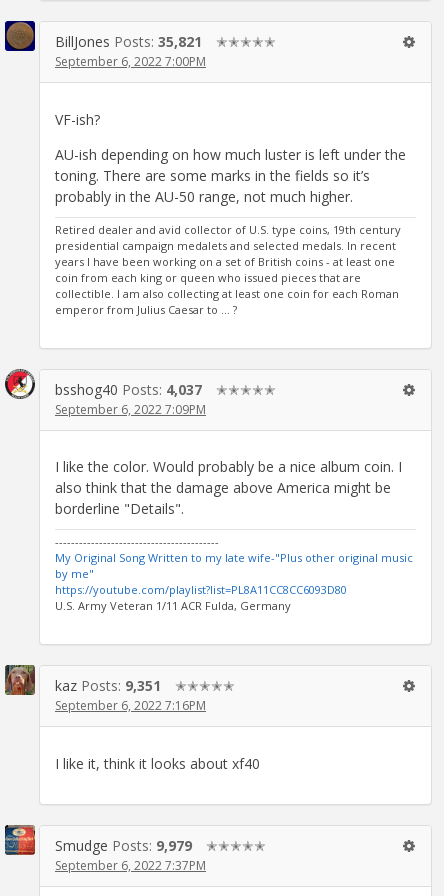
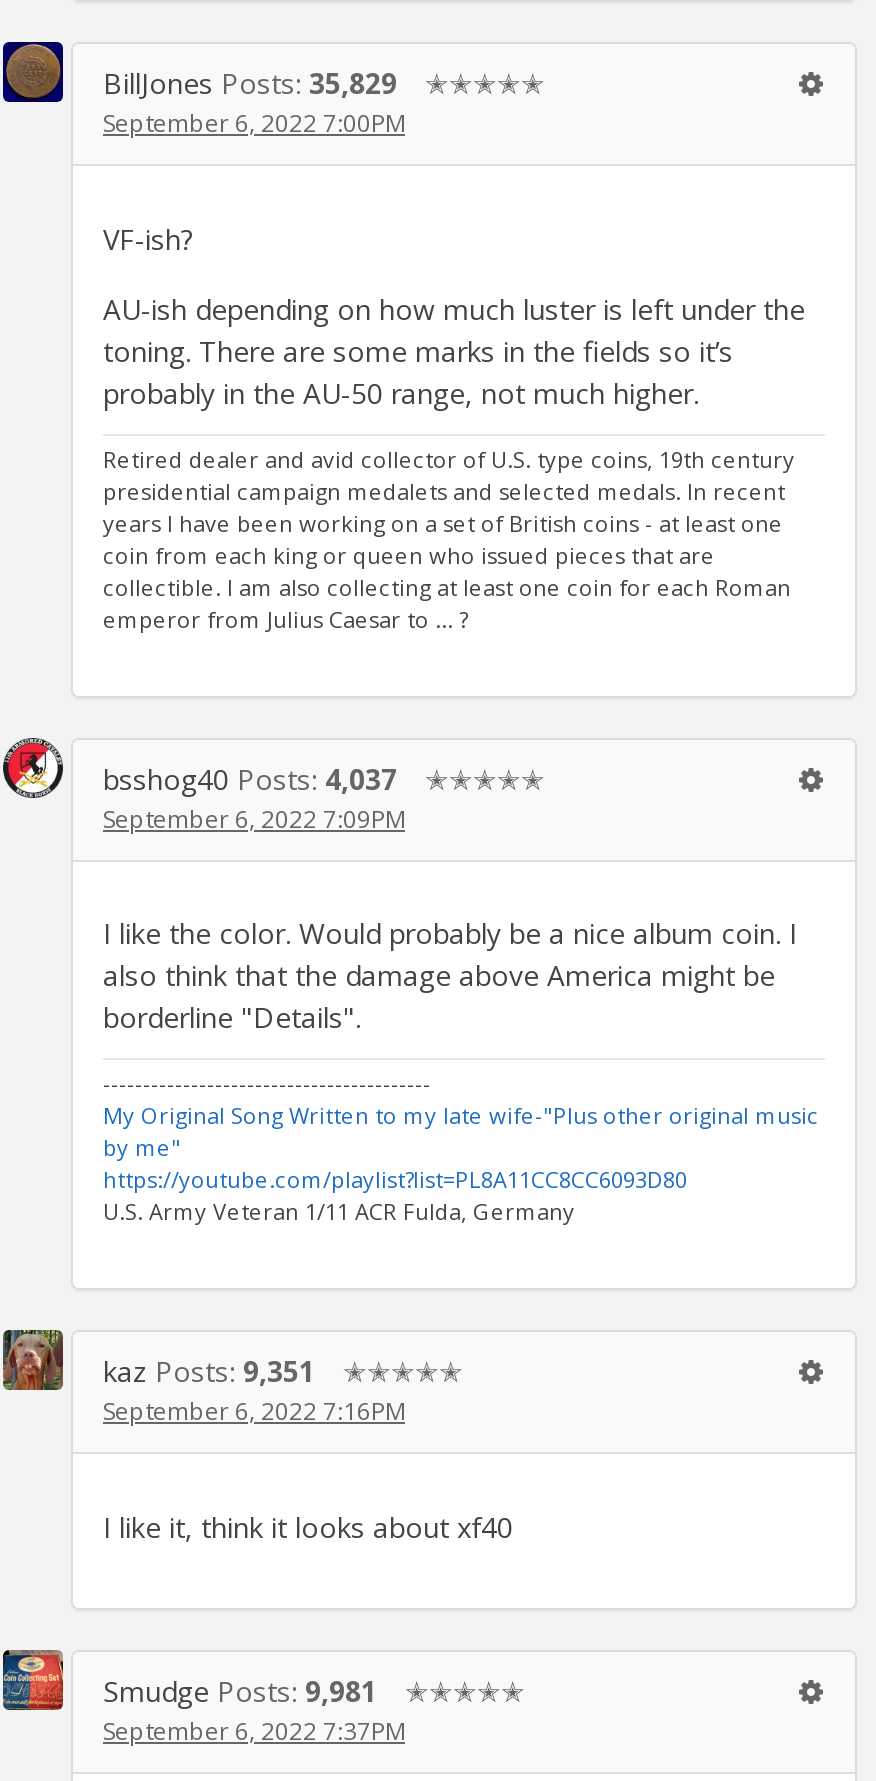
[55,32,202,51] BillJones Posts: 35,821 -> [103,64,397,102] BillJones Posts: 35,829
[55,836,192,855] Smudge Posts: 9,979 -> [103,1671,377,1709] Smudge Posts: 9,981

